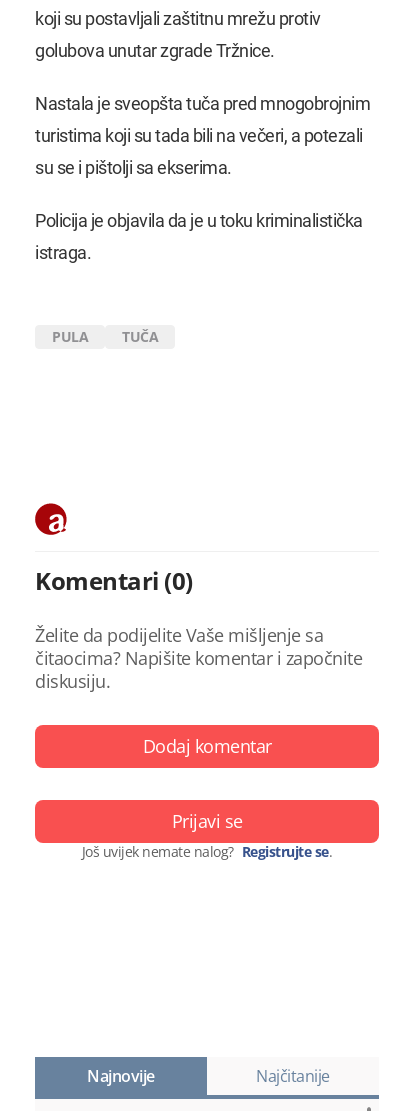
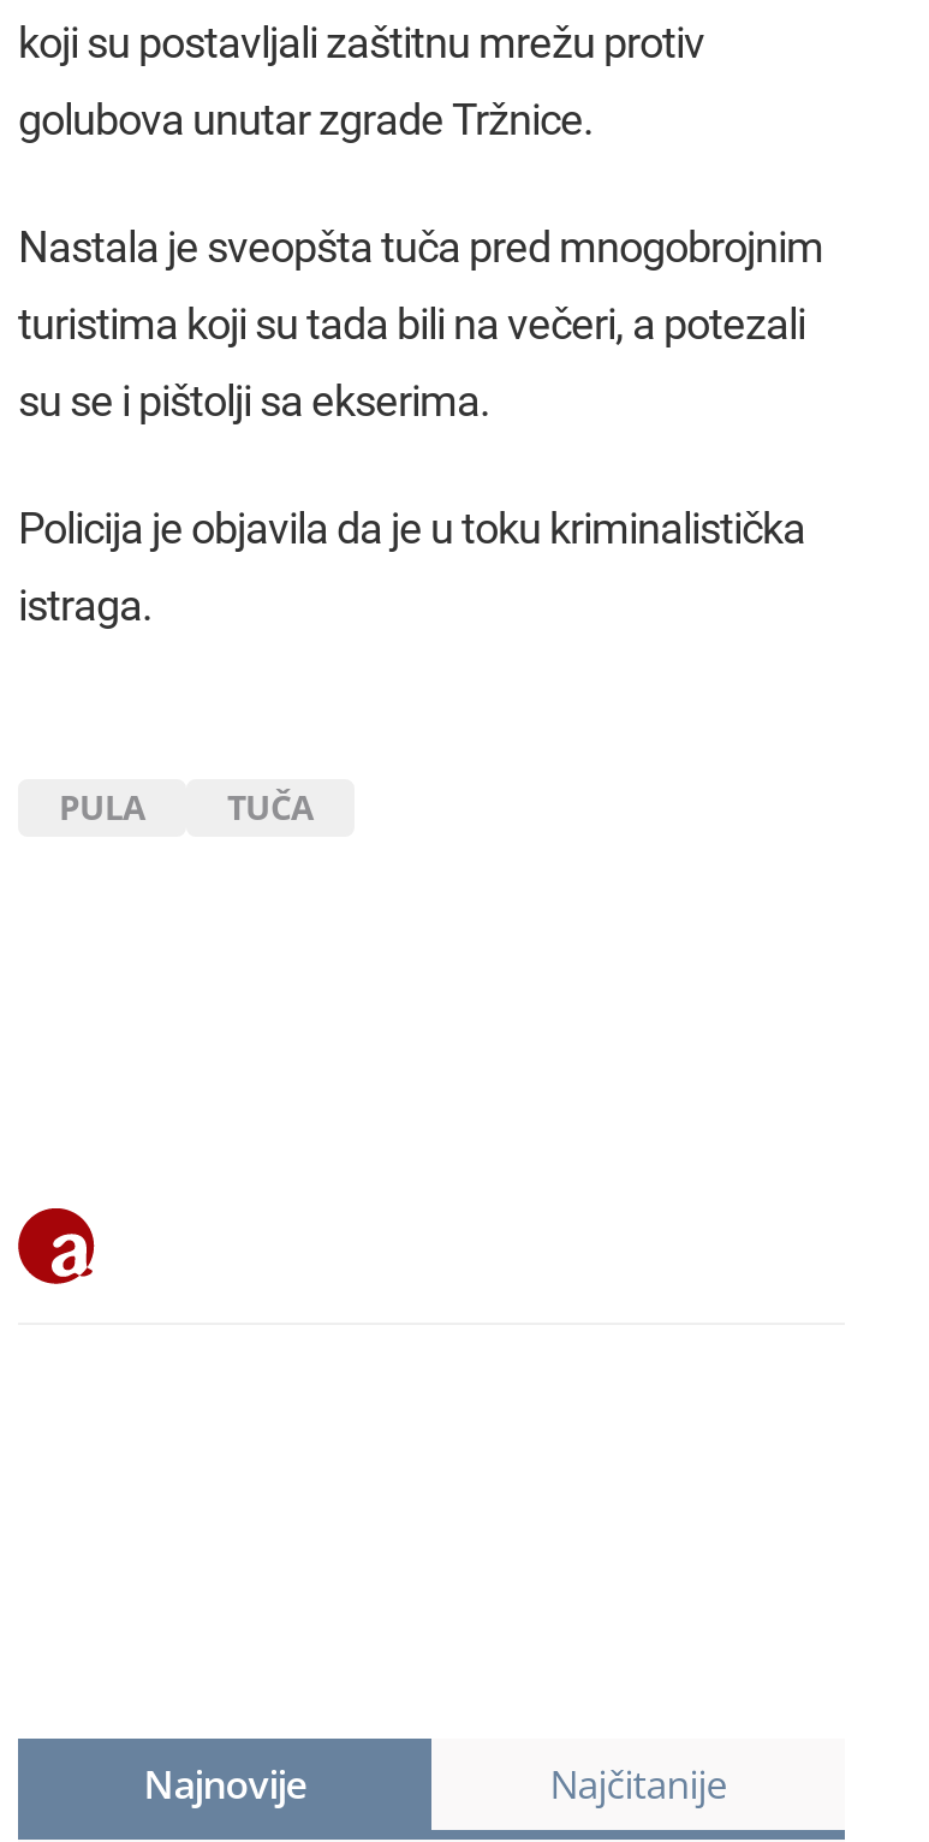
[35,564,362,861] Komentari (0) | Želite da podijelite Vaše mišljenje sa | čitaocima? Napišite komentar i započnite | diskusiju. | Dodaj komentar | Prijavi se | Još uvijek nemate nalog? Registrujte se. -> none

